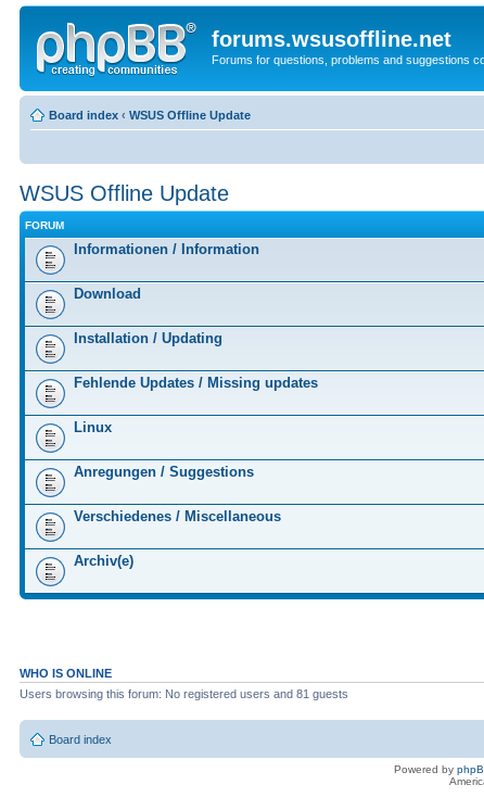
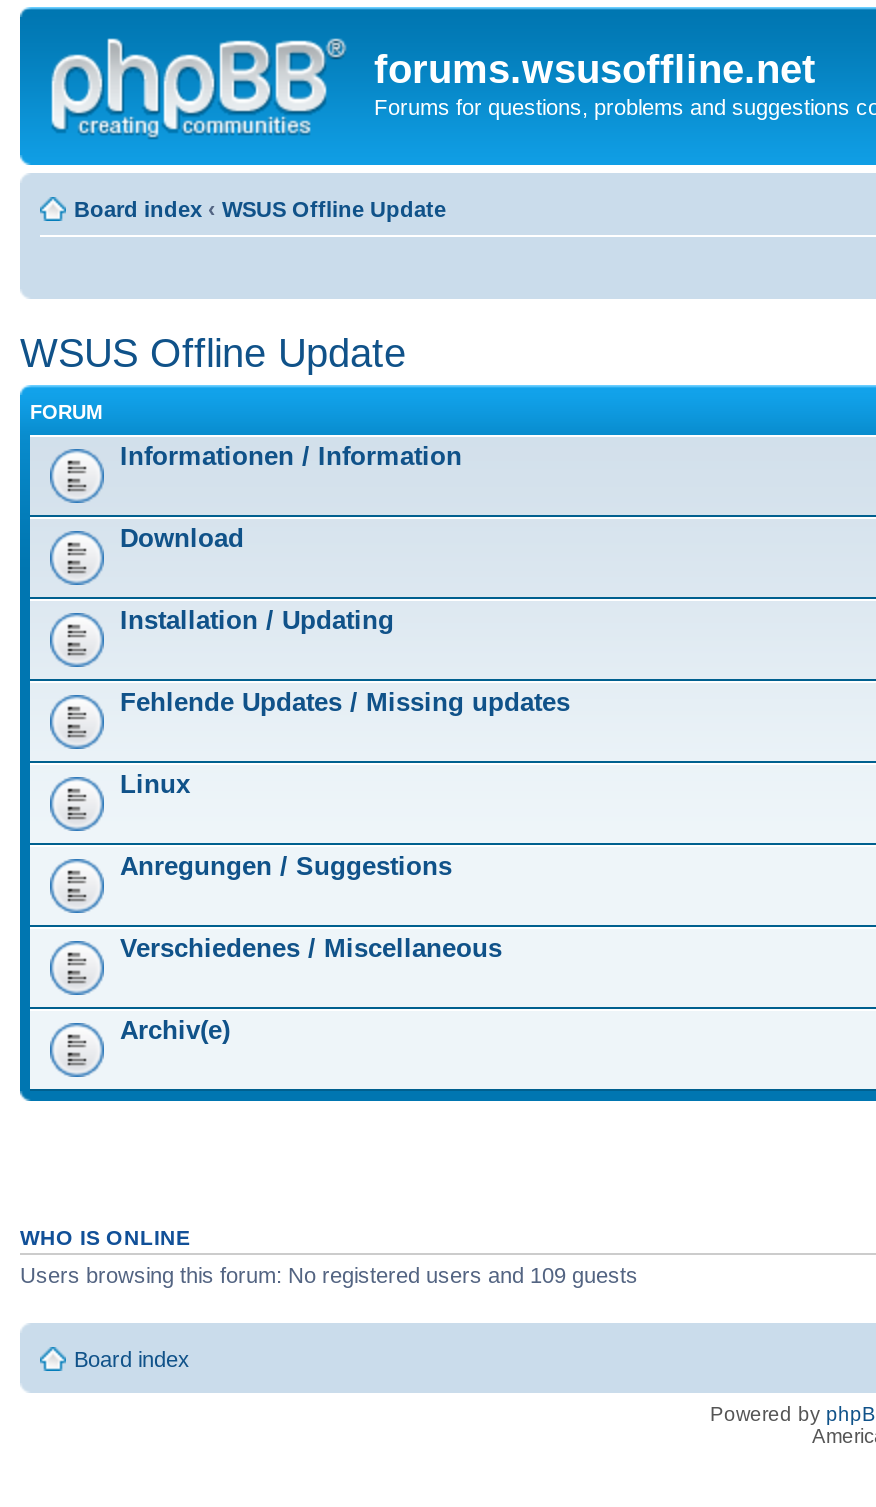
[20,687,348,700] Users browsing this forum: No registered users and 81 guests -> [20,1263,638,1287] Users browsing this forum: No registered users and 109 guests

